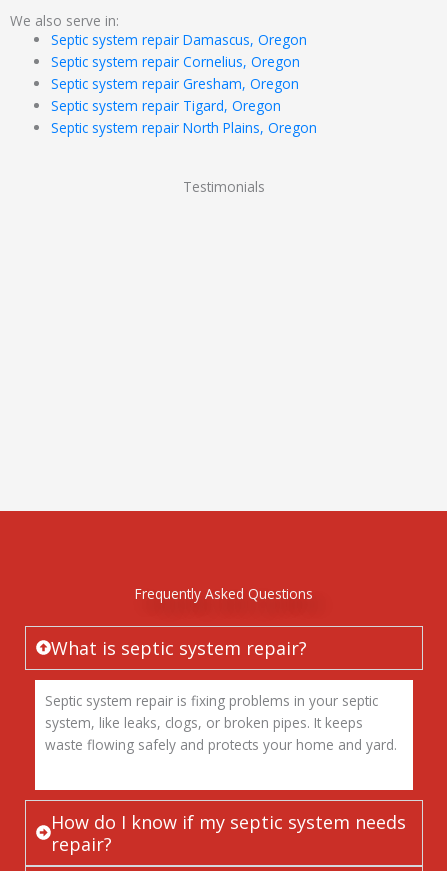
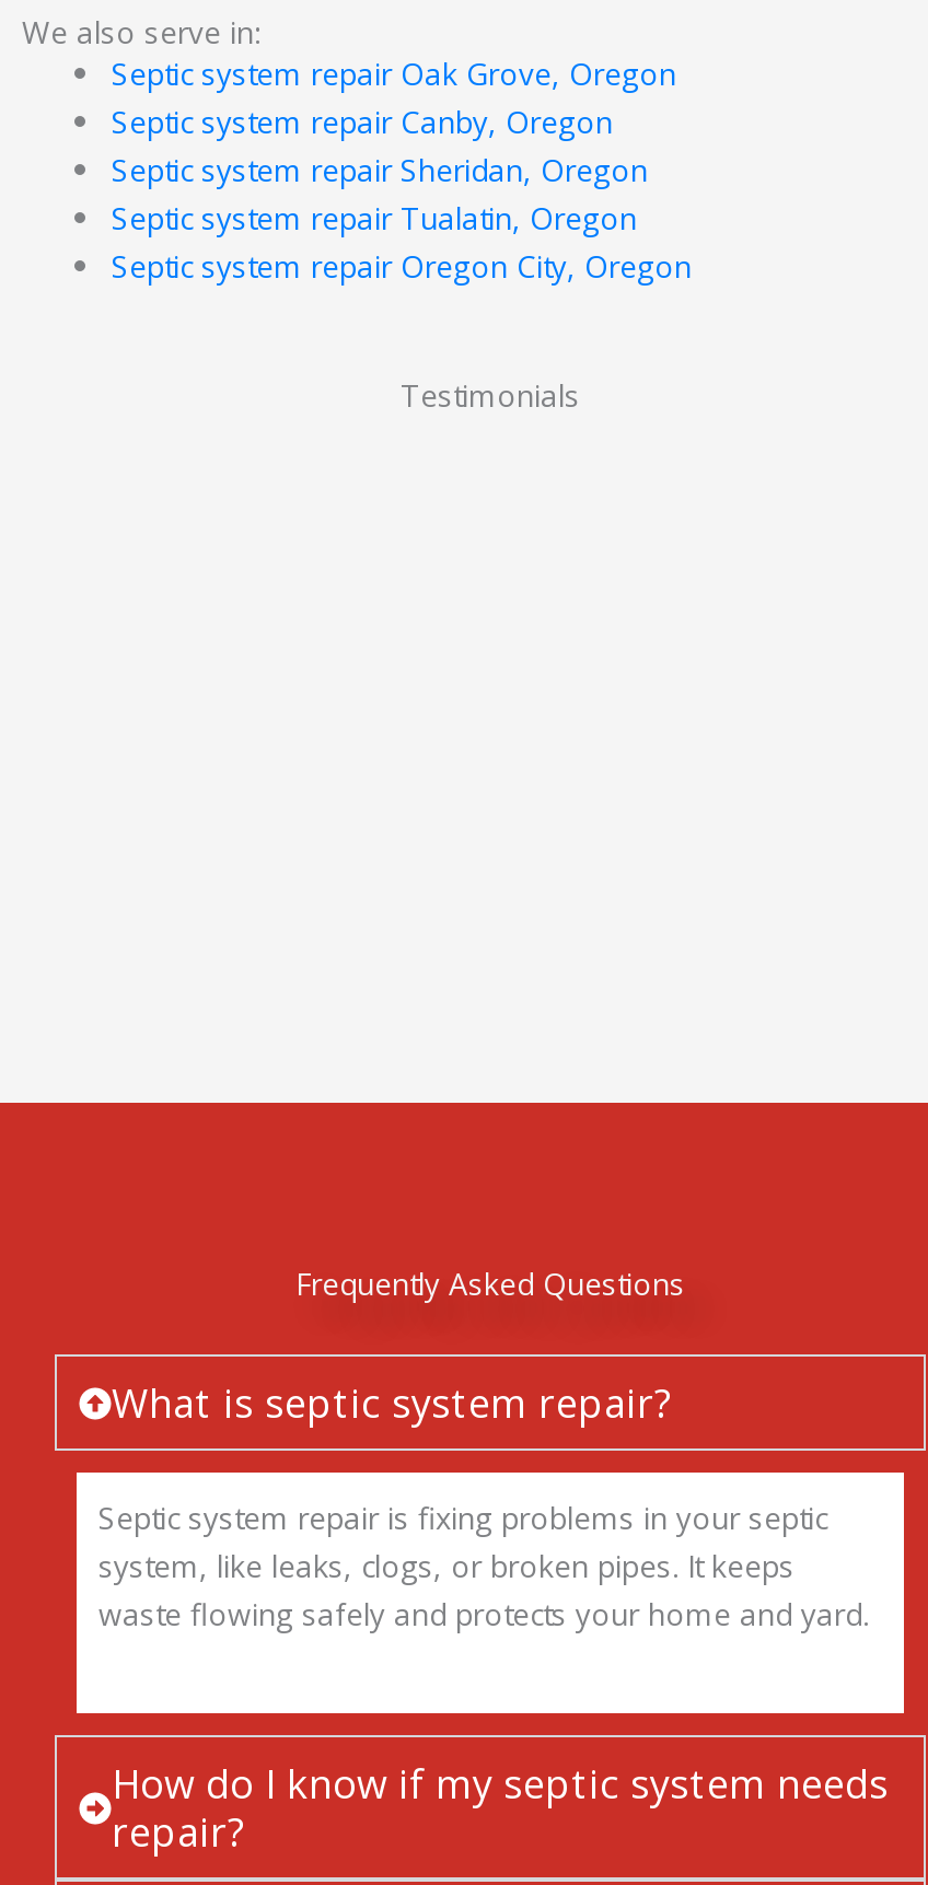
[51,30,317,137] Septic system repair Damascus, Oregon | Septic system repair Cornelius, Oregon | Septic system repair Gresham, Oregon | Septic system repair Tigard, Oregon | Septic system repair North Plains, Oregon -> [112,52,692,286] Septic system repair Oak Grove, Oregon | Septic system repair Canby, Oregon | Septic system repair Sheridan, Oregon | Septic system repair Tualatin, Oregon | Septic system repair Oregon City, Oregon

